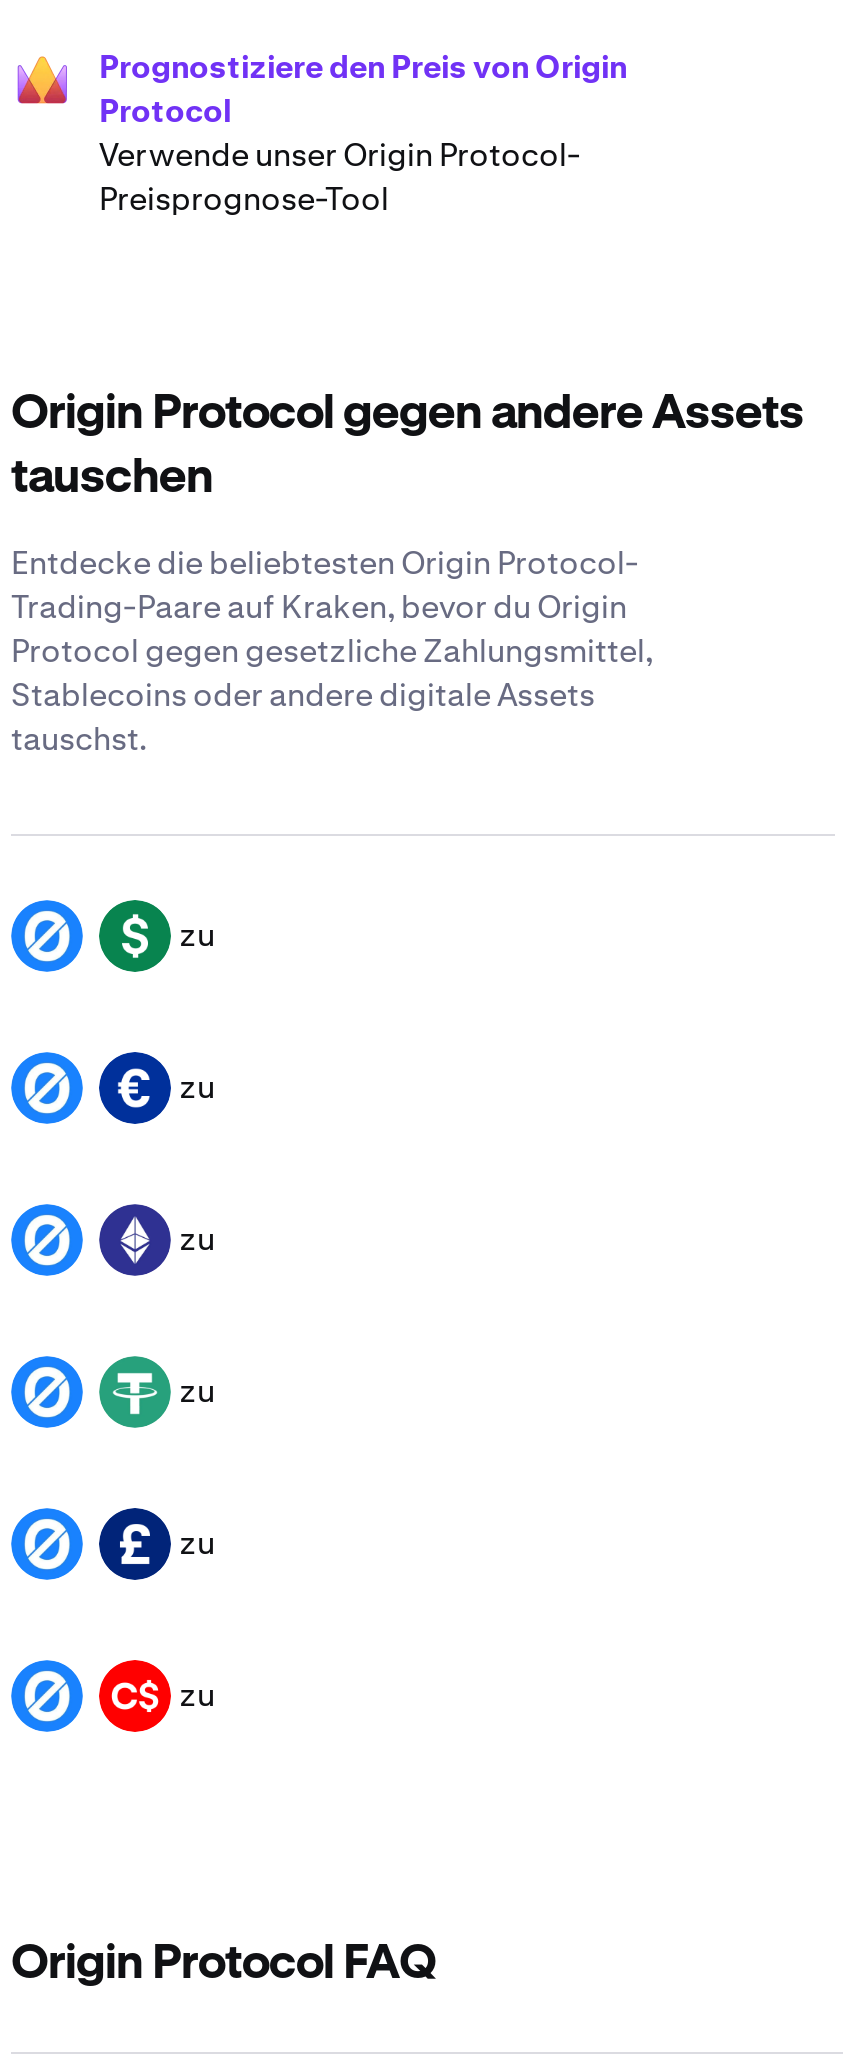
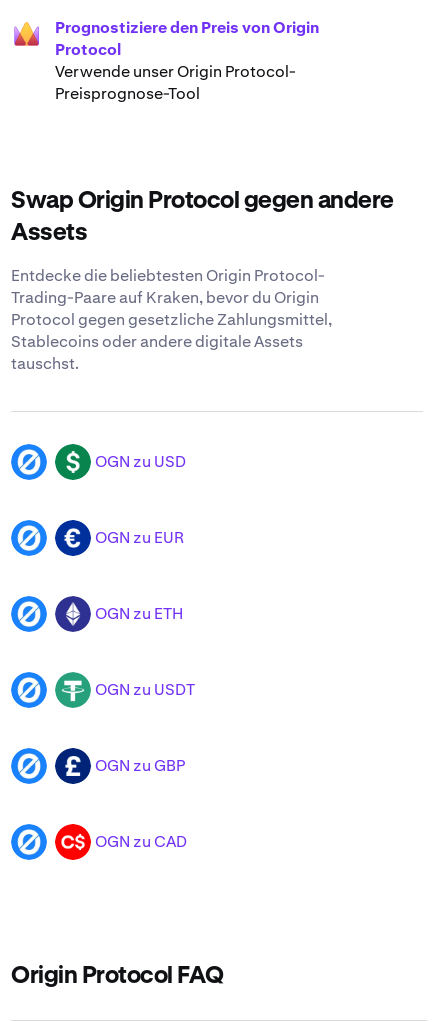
[11,391,804,503] Origin Protocol gegen andere Assets | tauschen -> [11,189,393,245] Swap Origin Protocol gegen andere | Assets
[179,915,215,957] zu -> [95,451,186,472] OGN zu USD
[179,1067,215,1109] zu -> [95,527,184,548] OGN zu EUR
[179,1219,215,1261] zu -> [95,603,183,624] OGN zu ETH
[179,1371,215,1413] zu -> [95,679,195,700] OGN zu USDT
[179,1523,215,1565] zu -> [95,755,185,776] OGN zu GBP
[179,1675,215,1717] zu -> [95,831,187,852] OGN zu CAD

